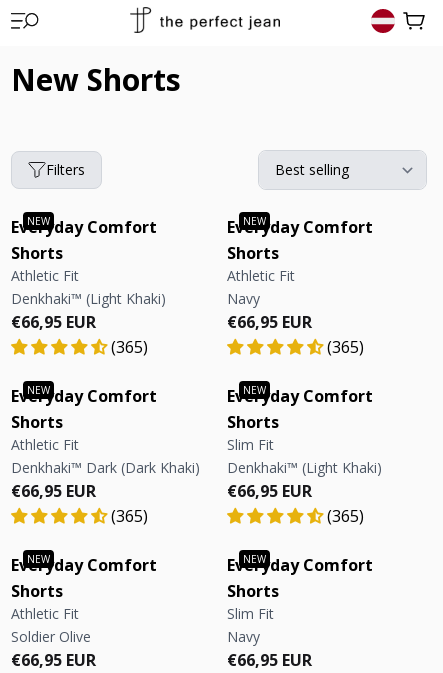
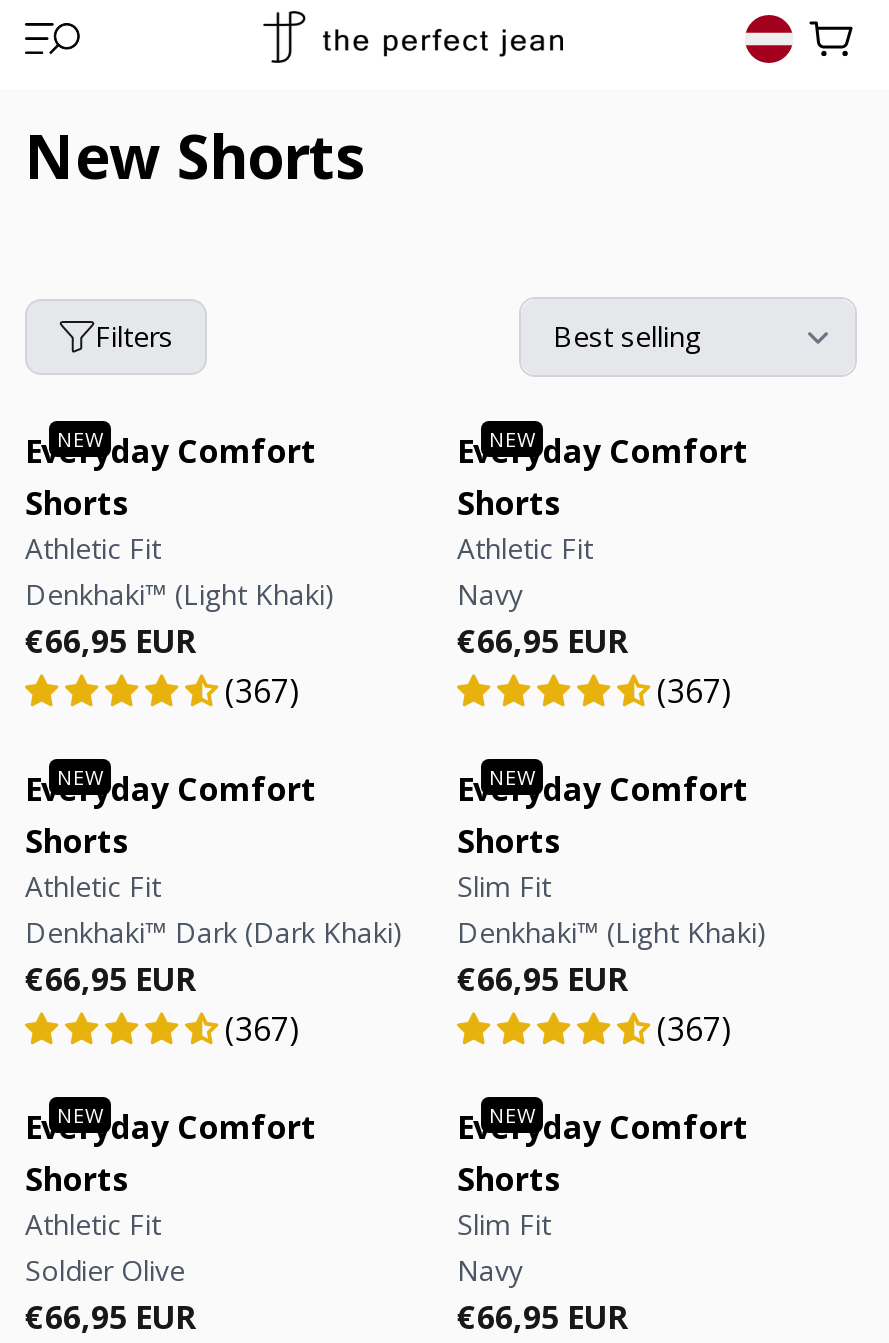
[111,336,148,358] (365) -> [225,669,299,713] (367)
[327,336,364,358] (365) -> [657,669,731,713] (367)
[111,505,148,527] (365) -> [225,1007,299,1051] (367)
[327,505,364,527] (365) -> [657,1007,731,1051] (367)

